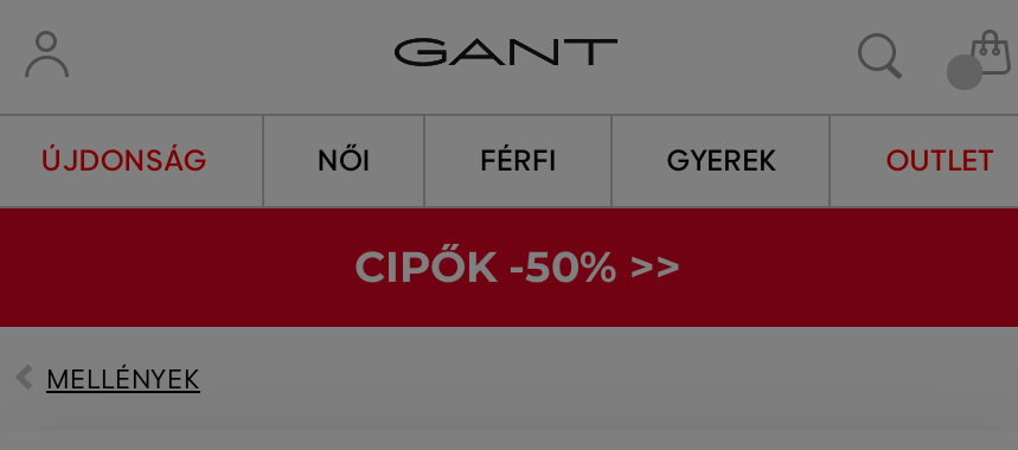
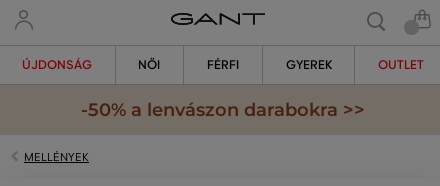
[354,242,681,294] CIPŐK -50% >> -> [81,99,365,121] -50% a lenvászon darabokra >>

